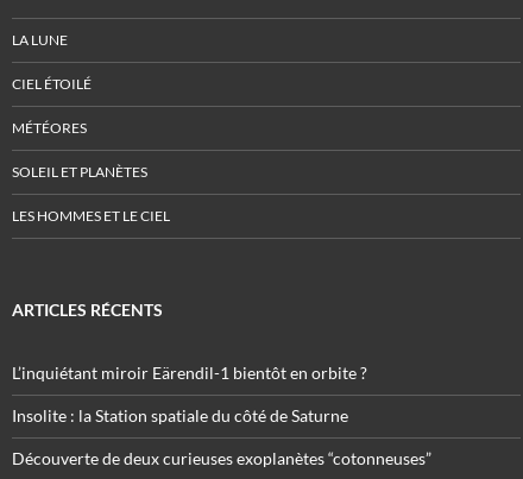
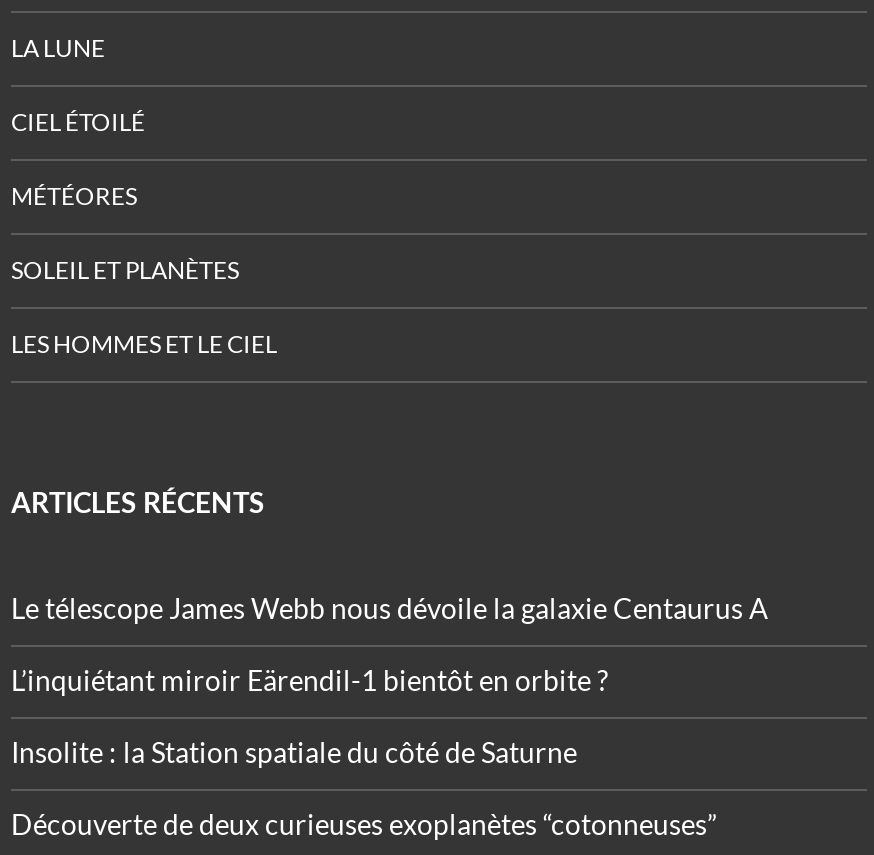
none -> [11,591,769,625] Le télescope James Webb nous dévoile la galaxie Centaurus A

